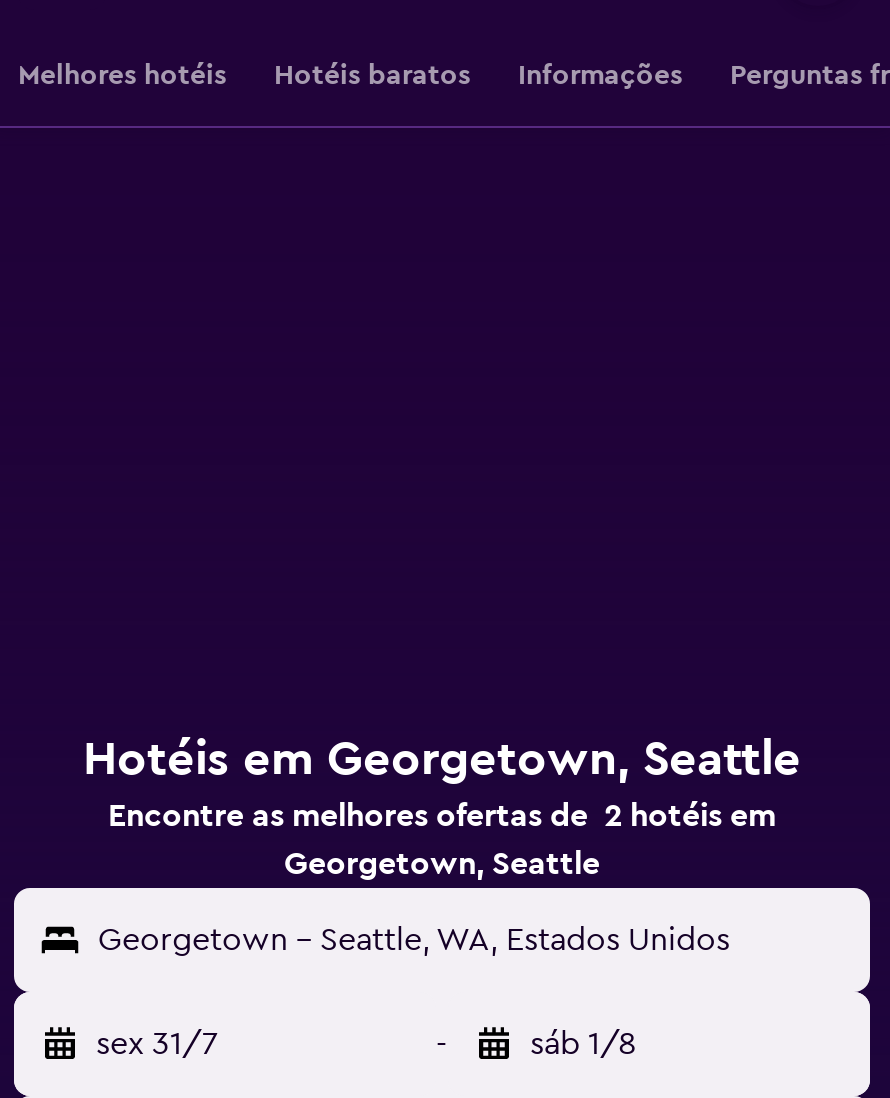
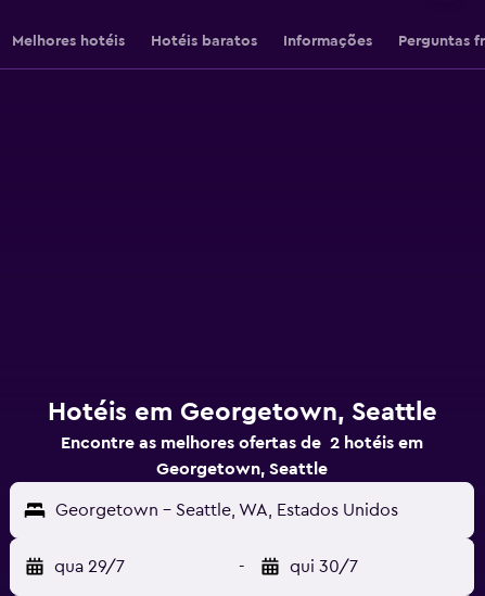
[96,1028,218,1060] sex 31/7 -> [54,558,125,575] qua 29/7
[530,1028,636,1060] sáb 1/8 -> [290,558,358,575] qui 30/7

